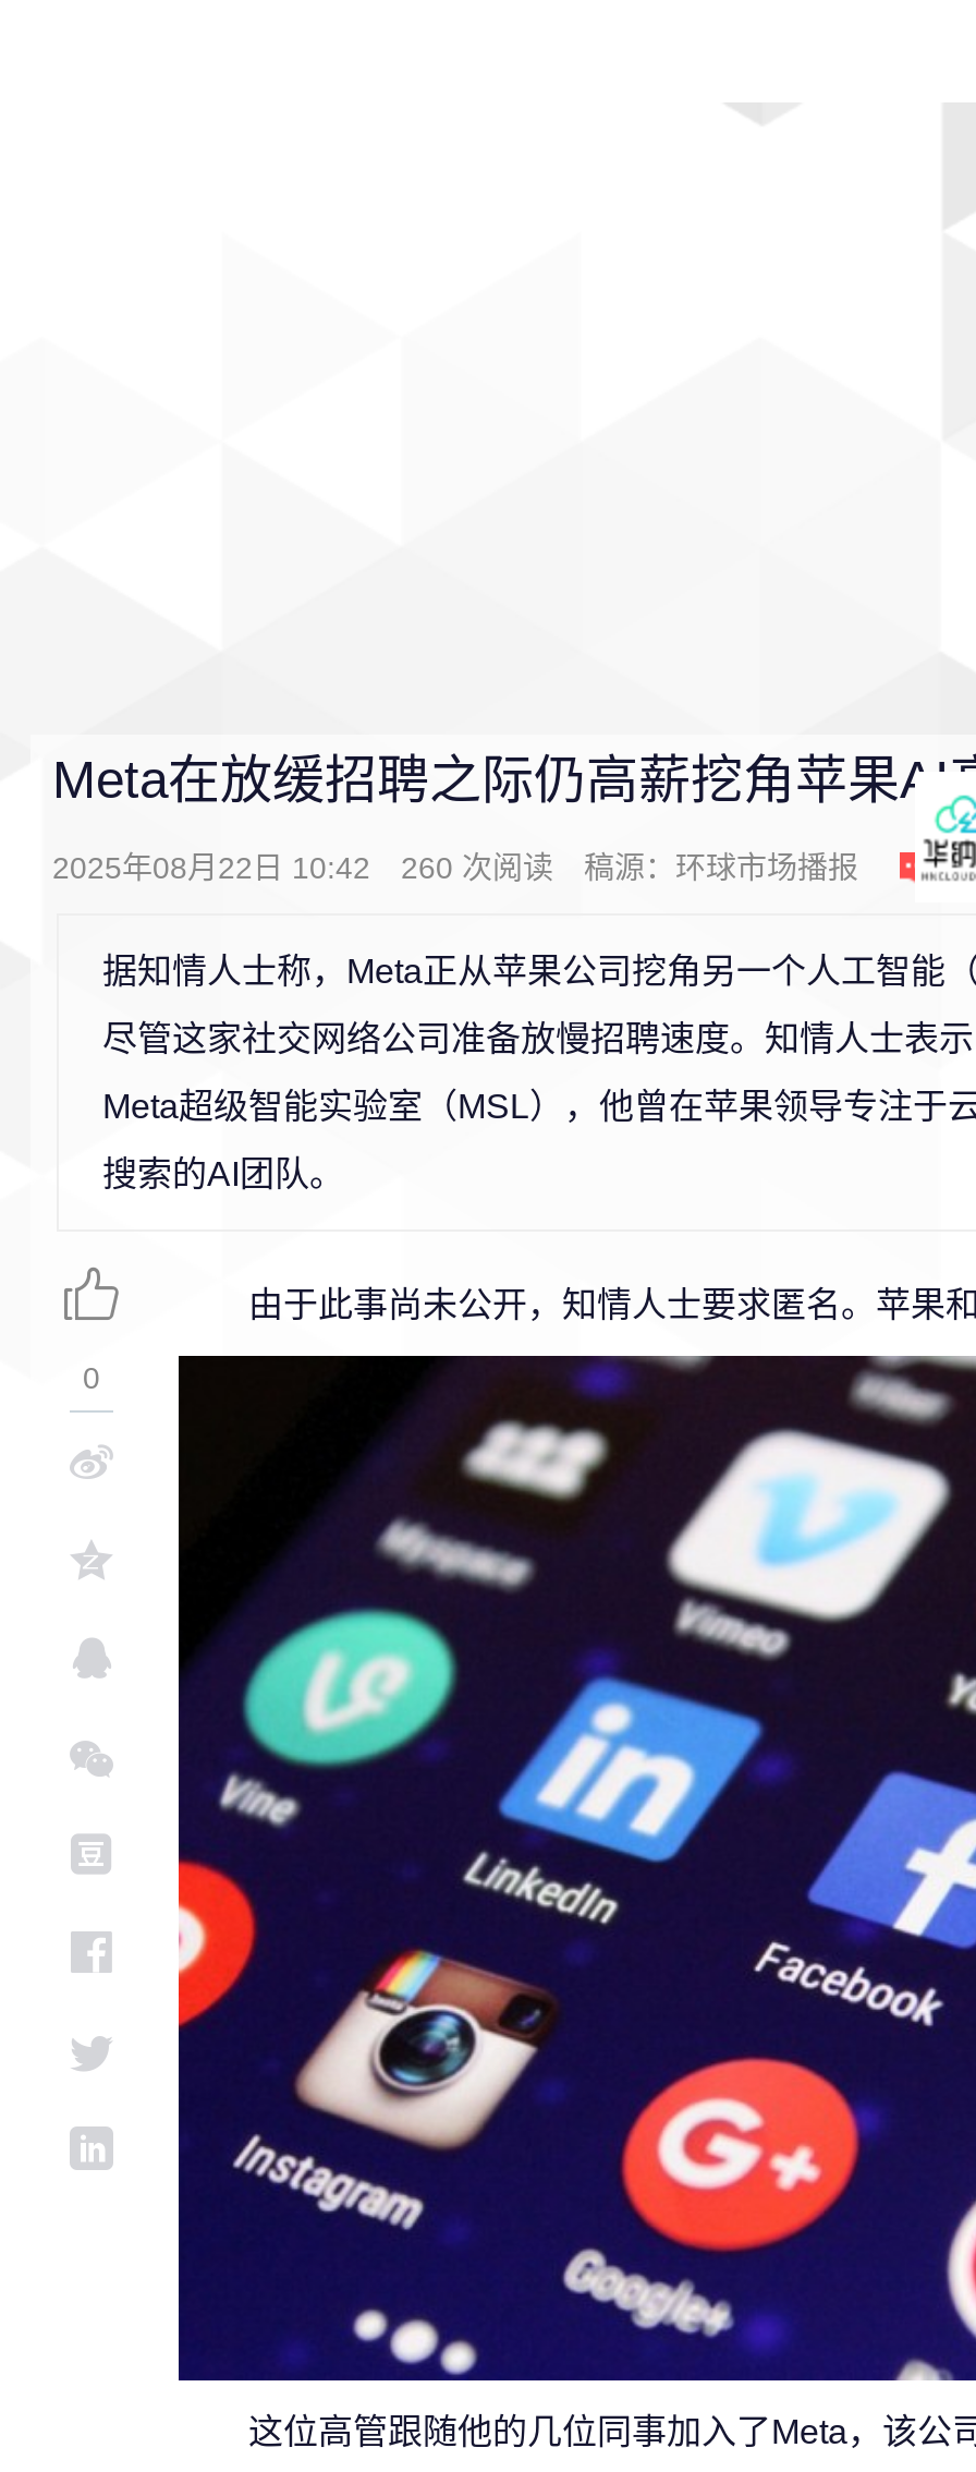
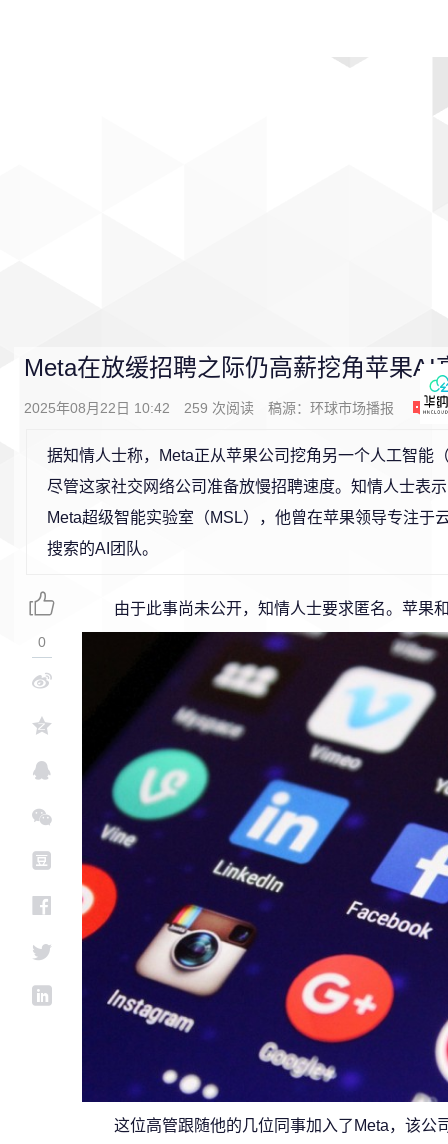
[52,850,858,885] 2025年08月22日 10:42 260次阅读 稿源：环球市场播报 -> [24,400,394,416] 2025年08月22日 10:42 259次阅读 稿源：环球市场播报

